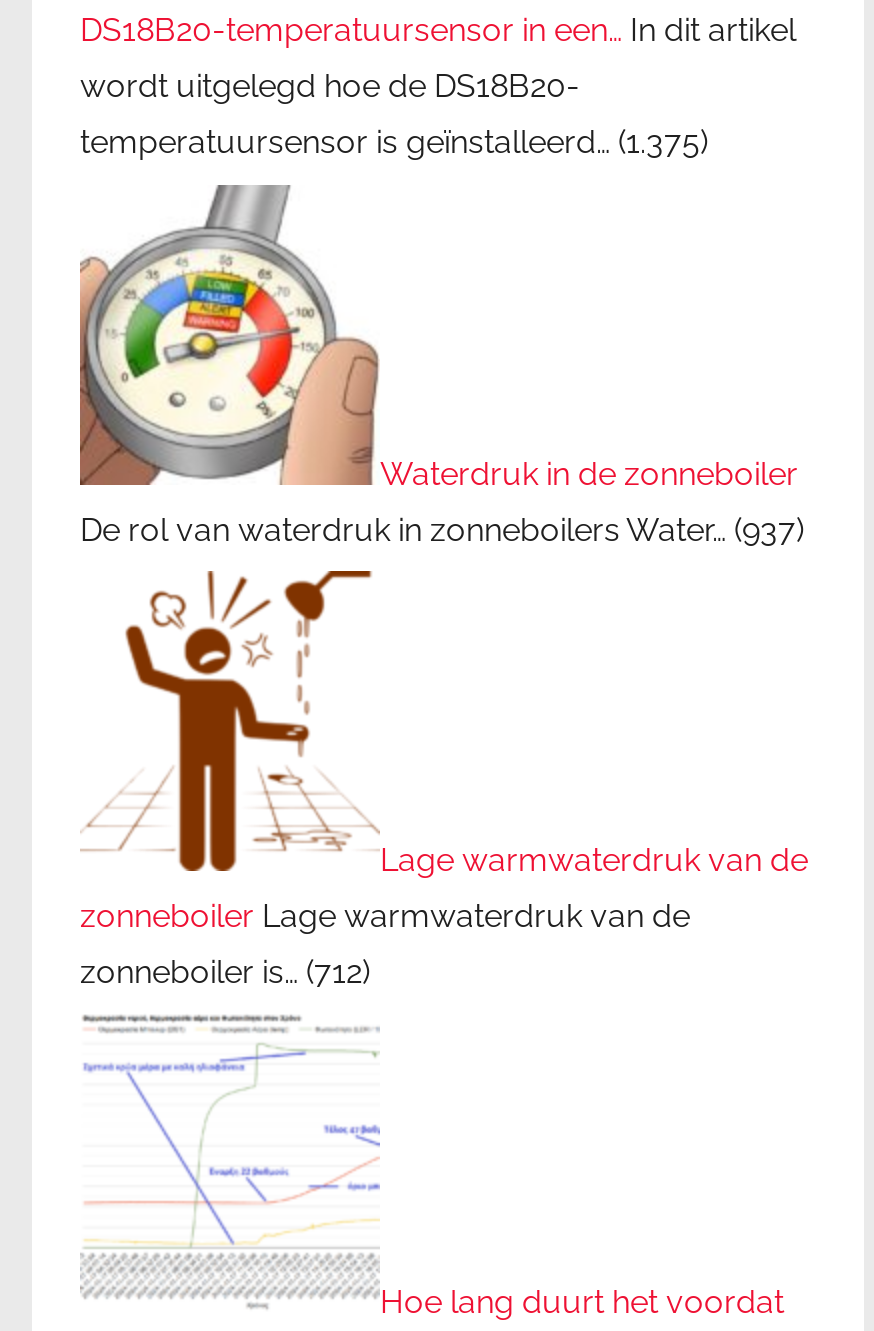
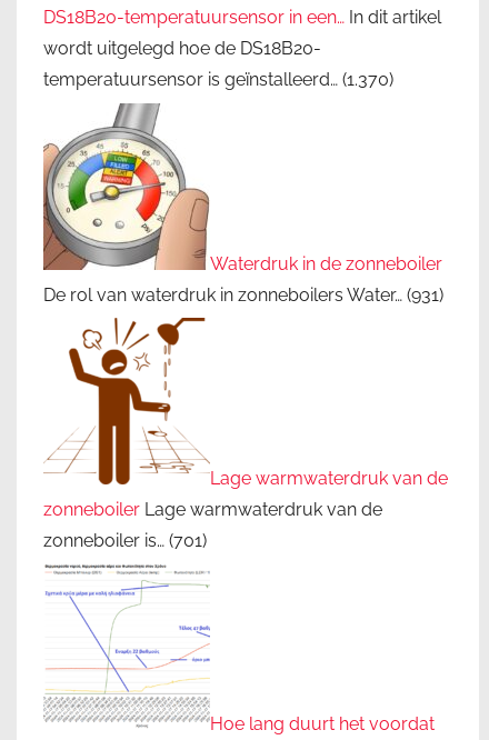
[80,123,708,161] temperatuursensor is geïnstalleerd… (1.375) -> [43,69,393,90] temperatuursensor is geïnstalleerd… (1.370)
[80,510,804,548] De rol van waterdruk in zonneboilers Water… (937) -> [43,284,443,305] De rol van waterdruk in zonneboilers Water… (931)
[80,953,370,991] zonneboiler is… (712) -> [43,530,207,551] zonneboiler is… (701)

